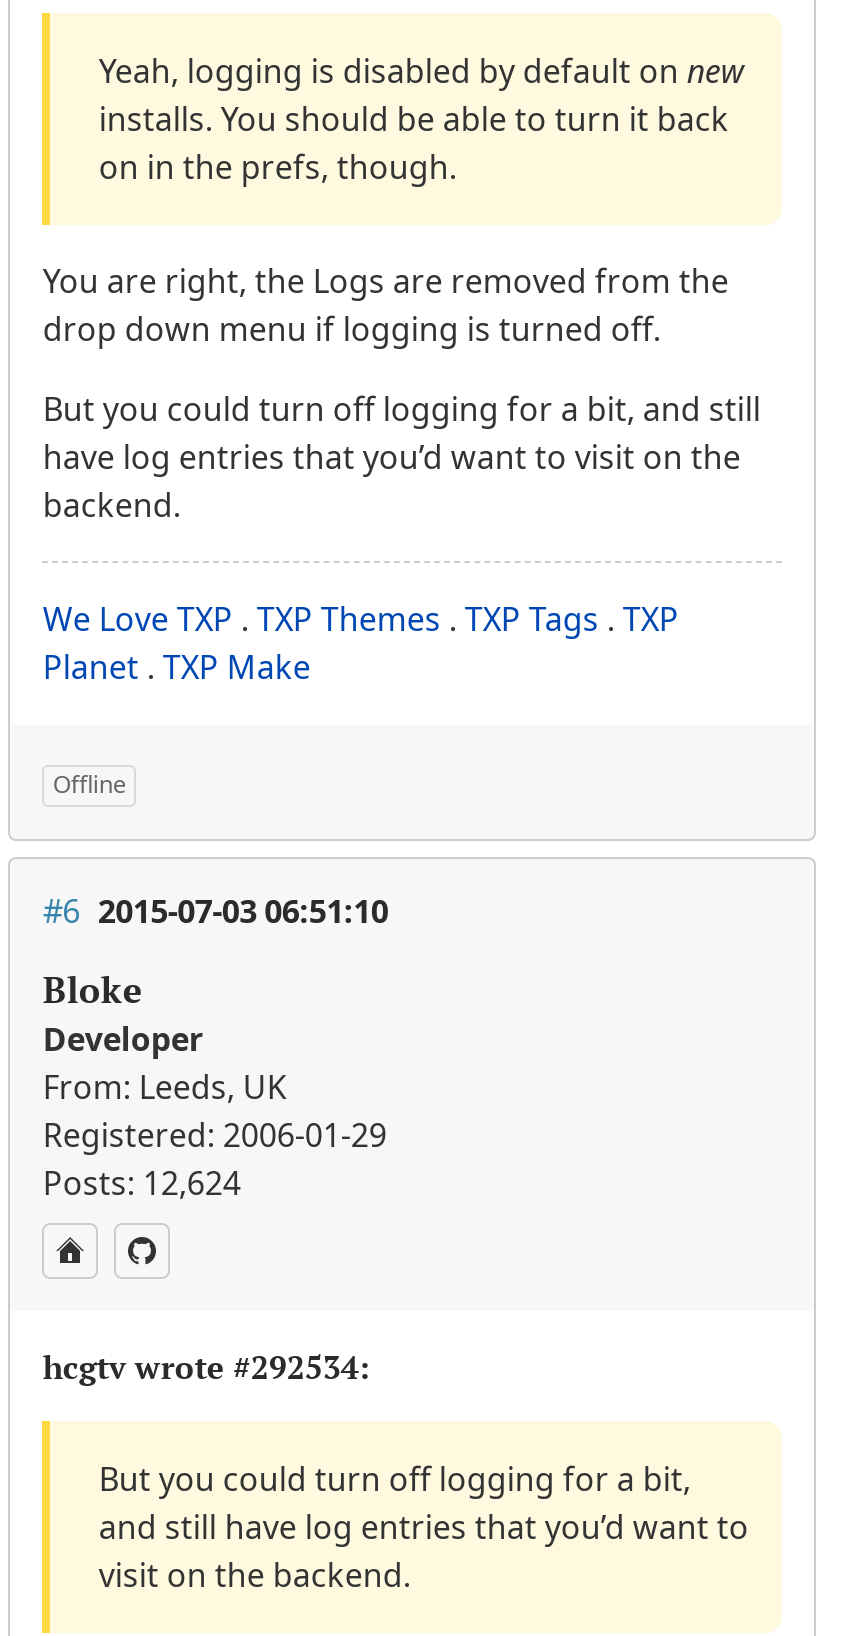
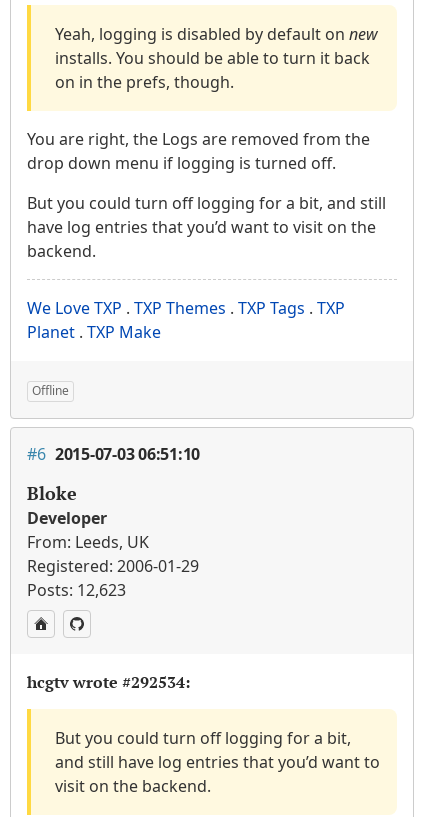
[43,1160,241,1204] Posts: 12,624 -> [27,578,126,600] Posts: 12,623

